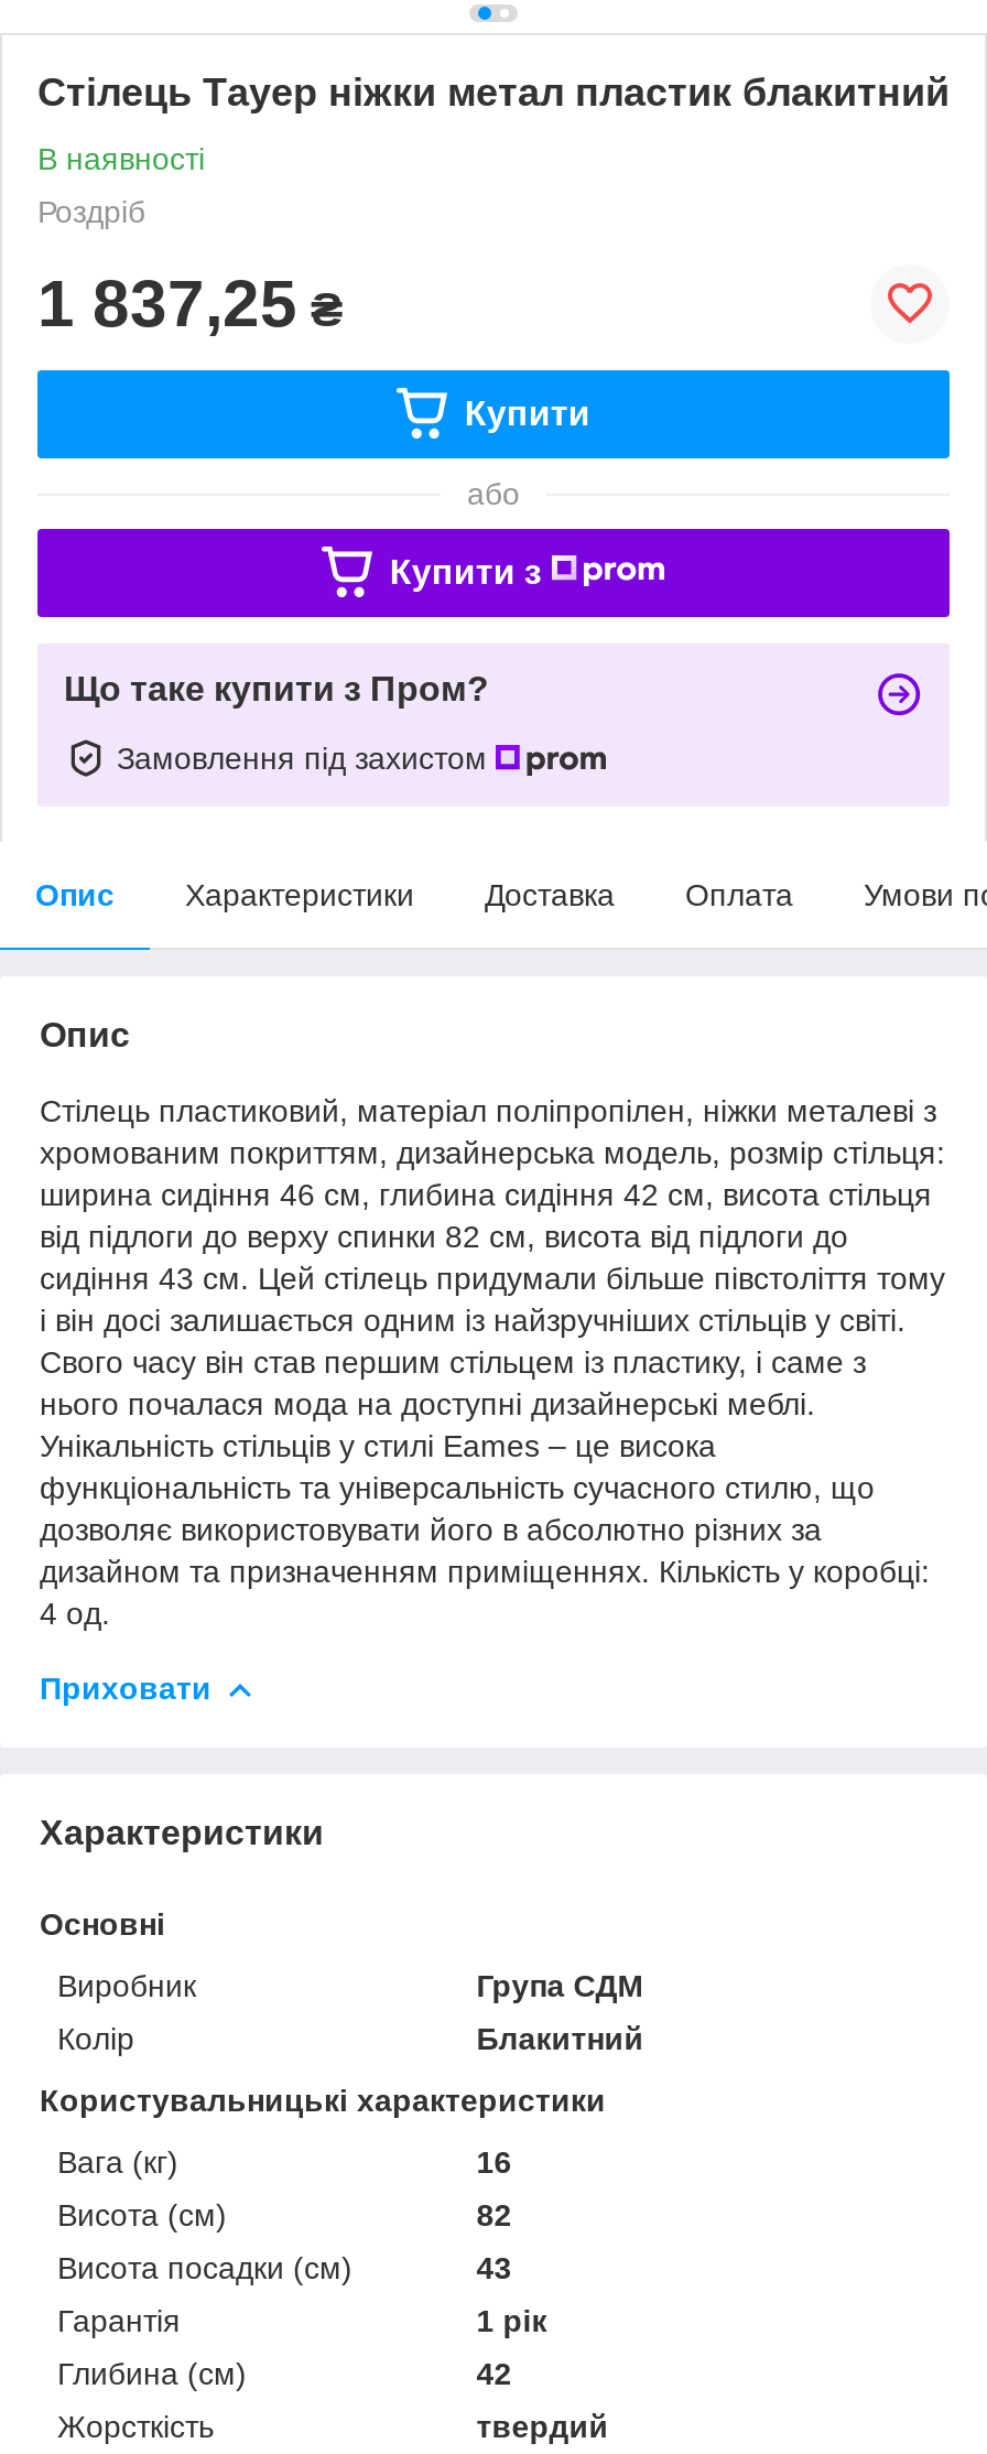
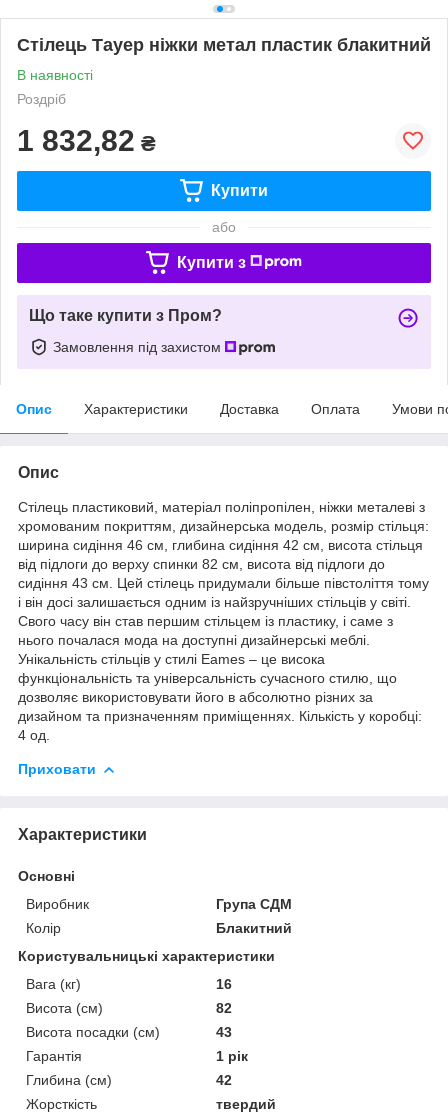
[37,266,344,339] 1 837,25 ₴ -> [17,124,156,157] 1 832,82 ₴

